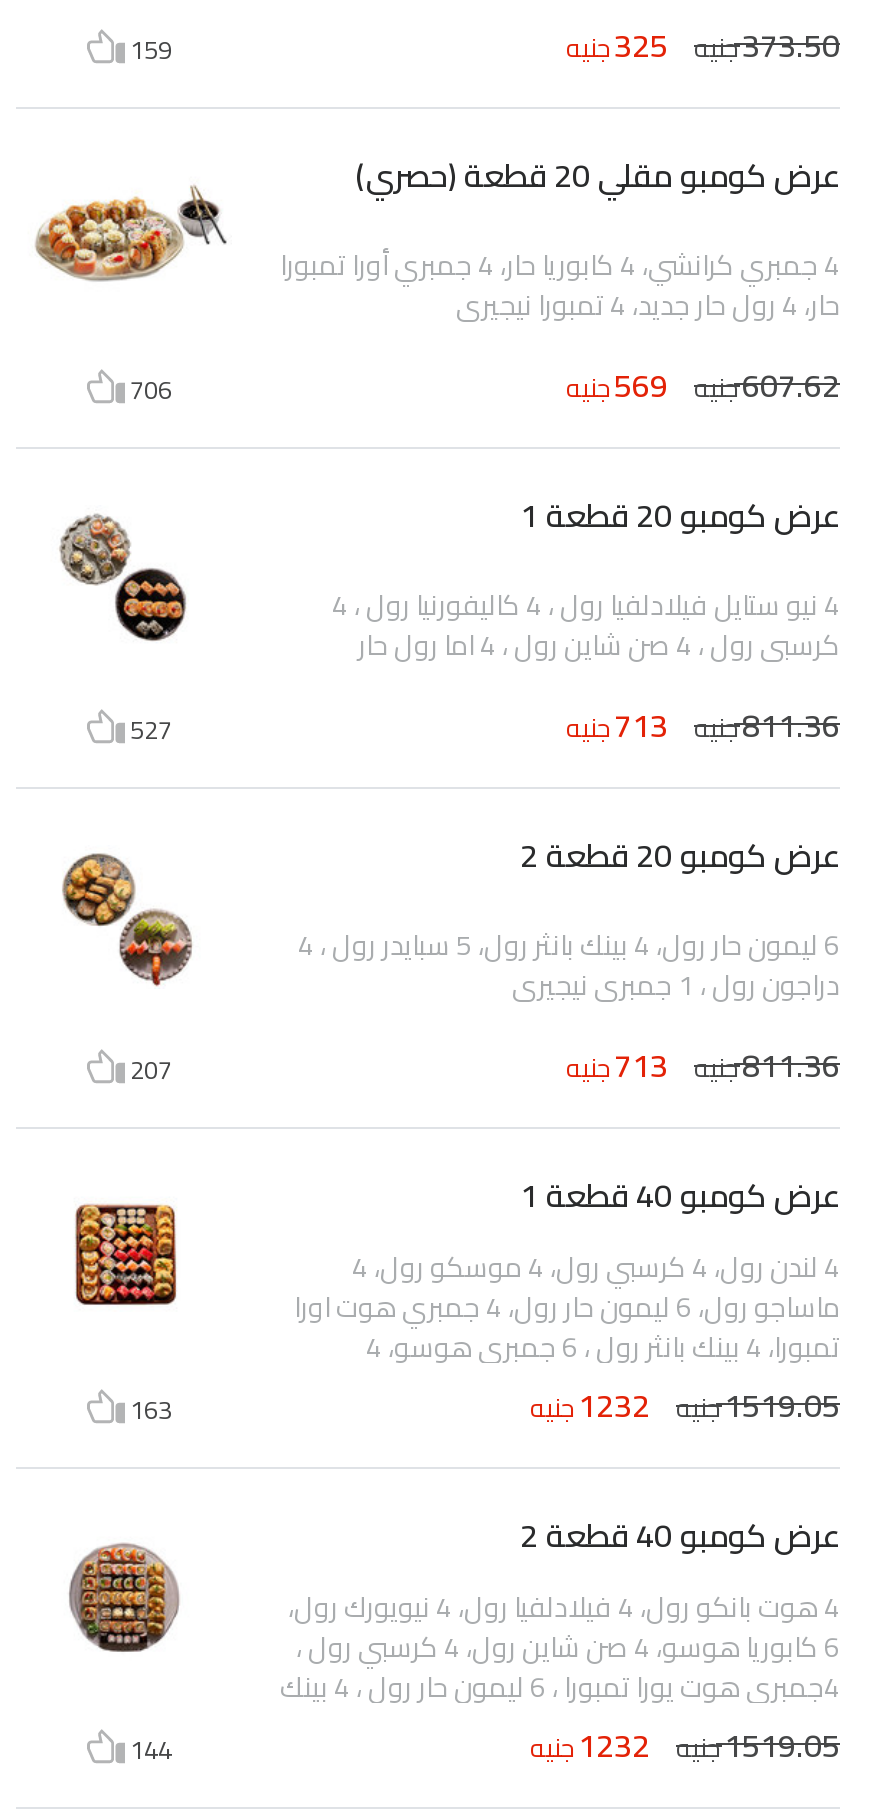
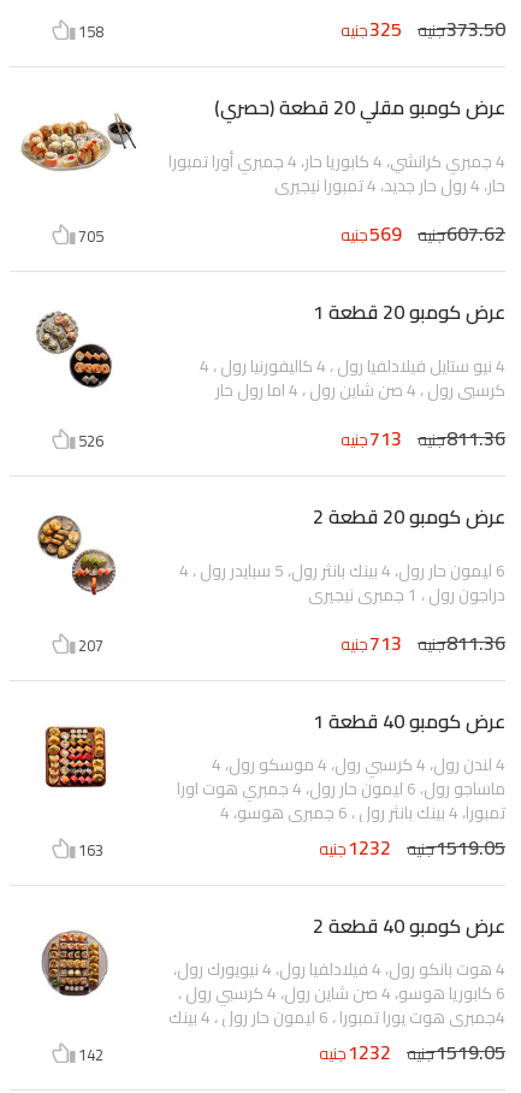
[130,24,172,72] 159 -> [78,16,103,45] 158
[130,364,172,412] 706 -> [78,221,103,250] 705
[130,704,172,752] 527 -> [78,426,103,454] 526
[130,1724,172,1772] 144 -> [78,1039,103,1068] 142

